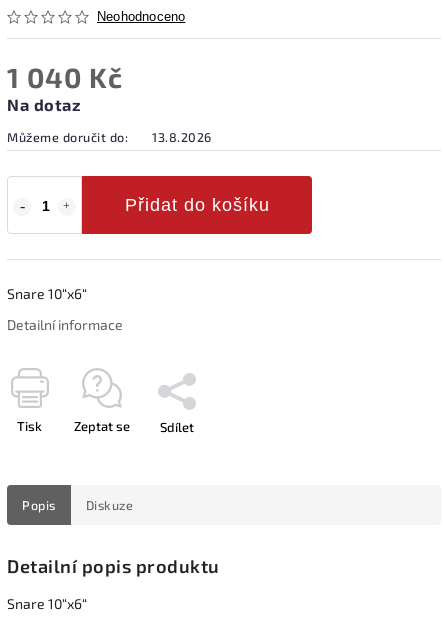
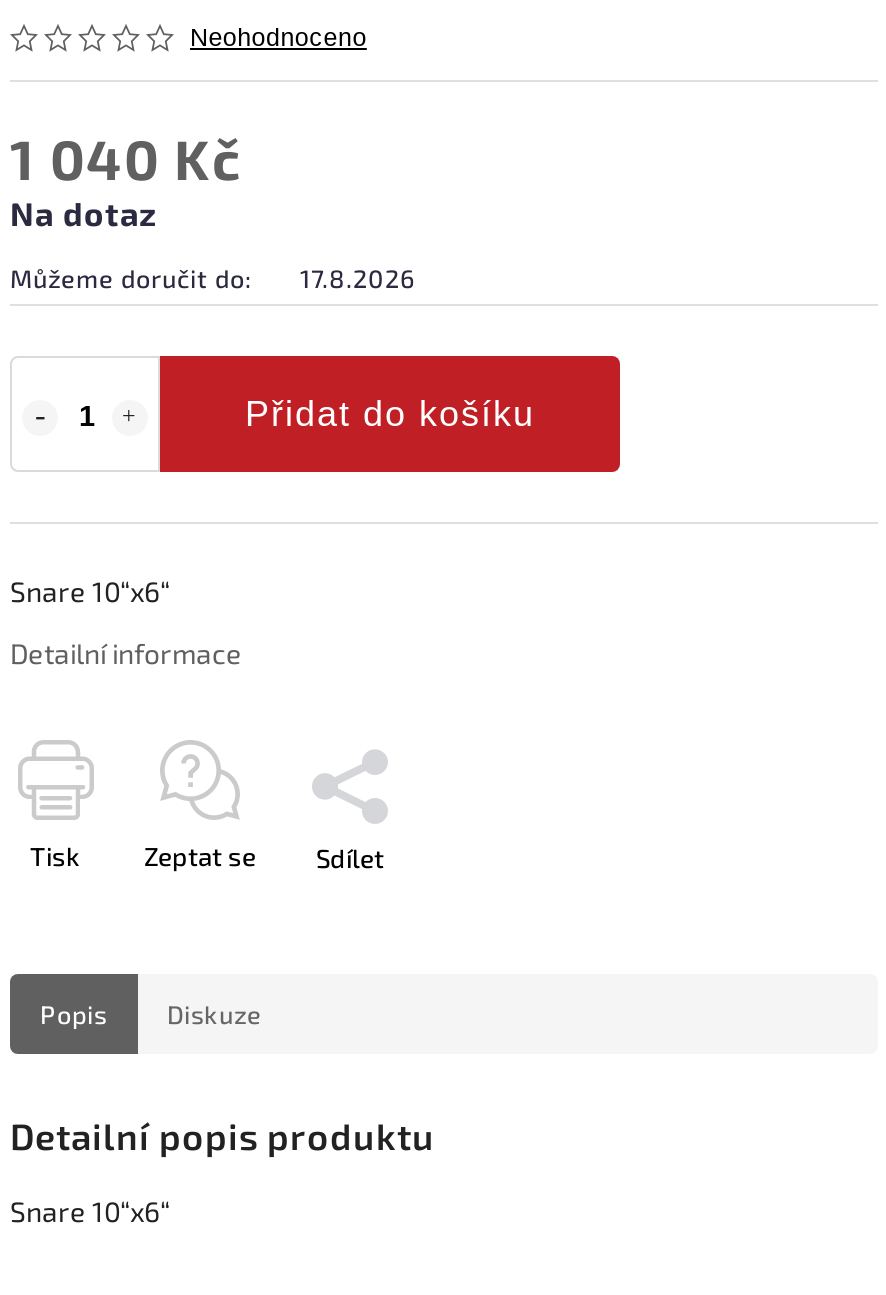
[7,128,211,144] Můžeme doručit do: 13.8.2026 -> [10,261,415,293] Můžeme doručit do: 17.8.2026

